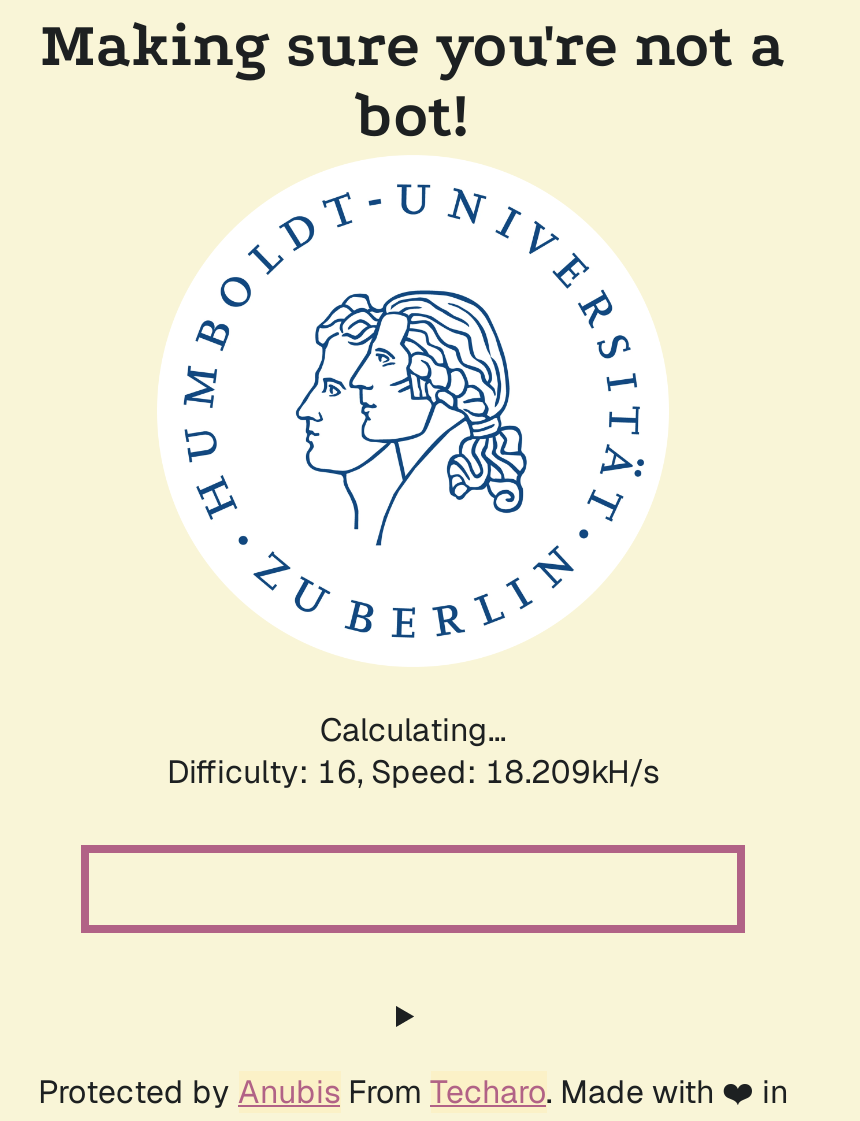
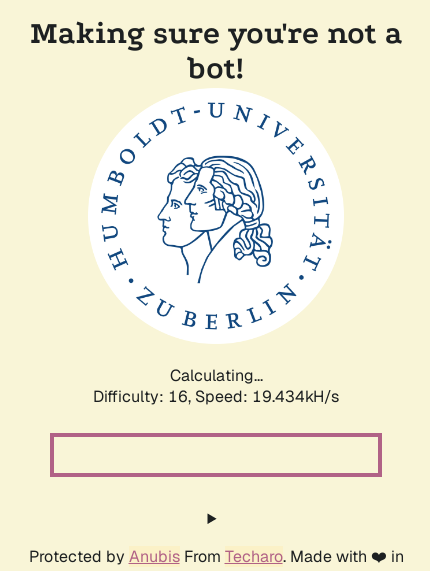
[167,751,659,793] Difficulty: 16, Speed: 18.209kH/s -> [93,386,339,407] Difficulty: 16, Speed: 19.434kH/s

